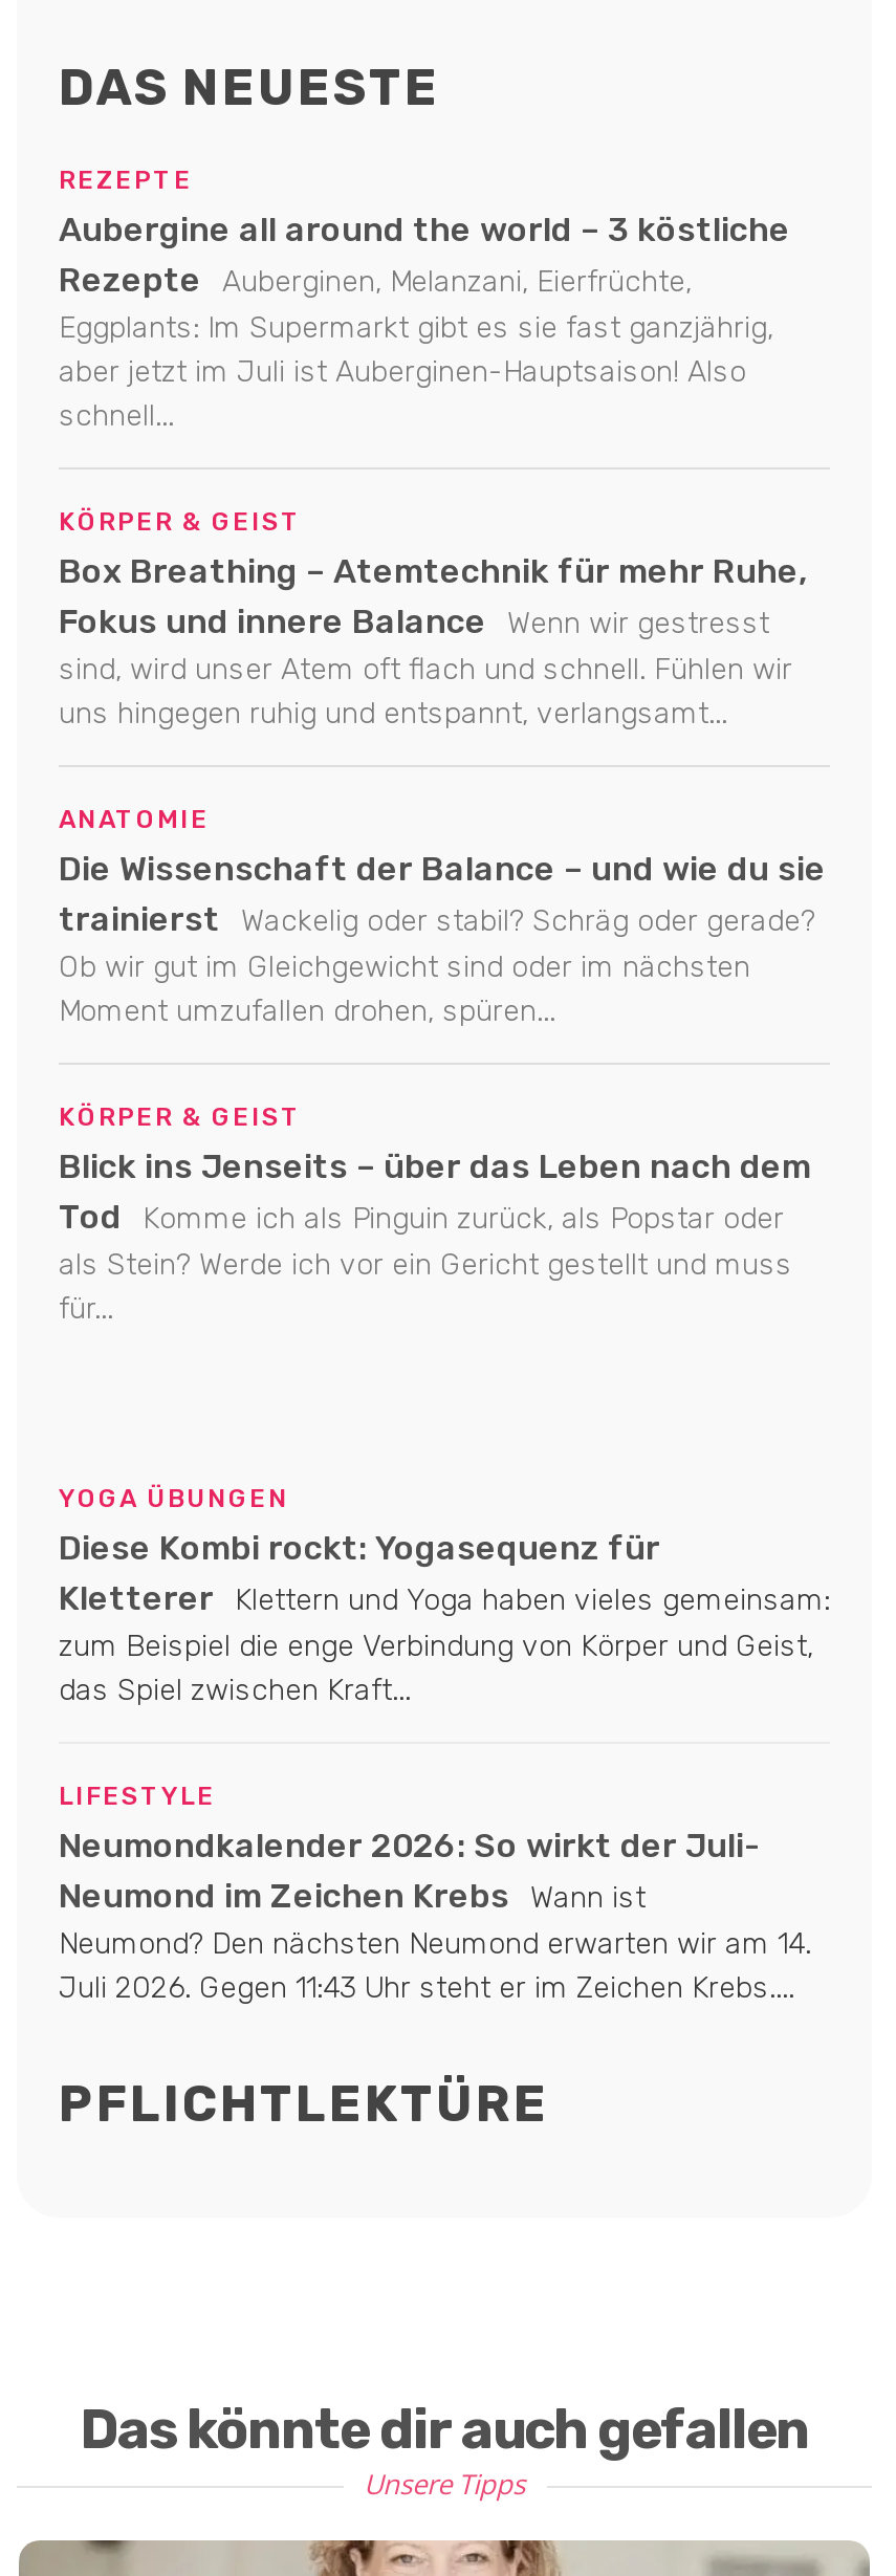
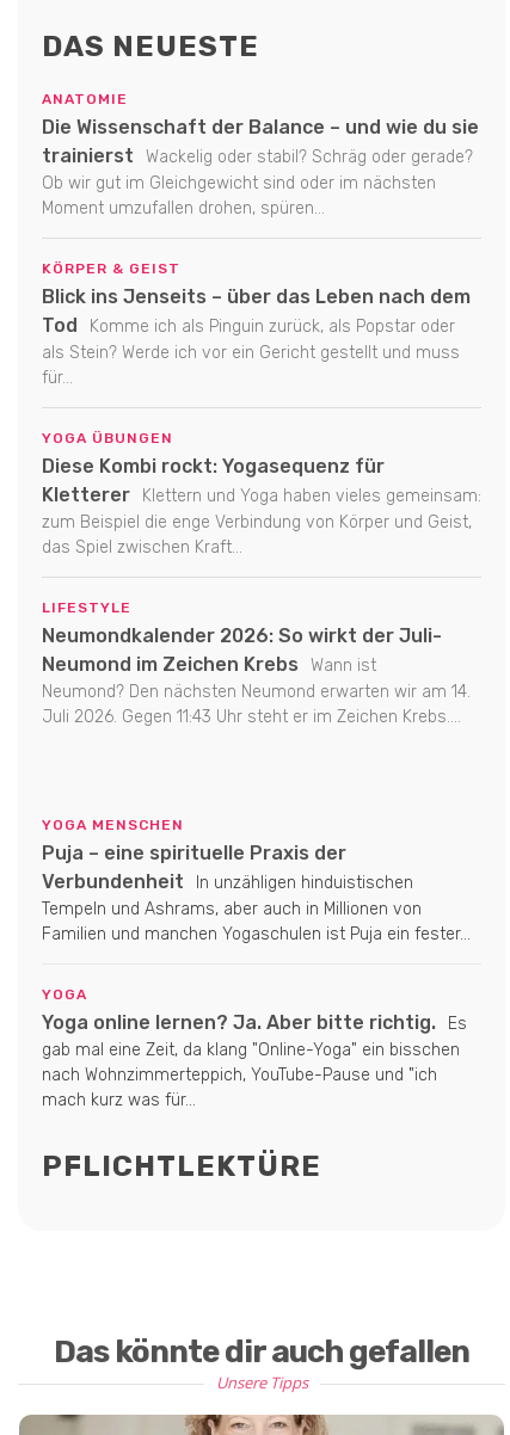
[59,165,807,731] REZEPTE | Aubergine all around the world – 3 köstliche | Rezepte Auberginen, Melanzani, Eierfrüchte, | Eggplants: Im Supermarkt gibt es sie fast ganzjährig, | aber jetzt im Juli ist Auberginen-Hauptsaison! Also | schnell... | KÖRPER & GEIST | Box Breathing – Atemtechnik für mehr Ruhe, | Fokus und innere Balance Wenn wir gestresst | sind, wird unser Atem oft flach und schnell. Fühlen wir | uns hingegen ruhig und entspannt, verlangsamt... -> none
moved [59,804,826,1326] -> [42,90,479,388]: ANATOMIE | Die Wissenschaft der Balance – und wie du sie | trainierst Wackelig oder stabil? Schräg oder gerade? | ... | als Stein? Werde ich vor ein Gericht gestellt und muss | für...
moved [59,1483,830,2005] -> [42,429,481,727]: YOGA ÜBUNGEN | Diese Kombi rockt: Yogasequenz für | Kletterer Klettern und Yoga haben vieles gemeinsam: | ... | Neumond? Den nächsten Neumond erwarten wir am 14. | Juli 2026. Gegen 11:43 Uhr steht er im Zeichen Krebs....
none -> [42,816,471,1110] YOGA MENSCHEN | Puja – eine spirituelle Praxis der | Verbundenheit In unzähligen hinduistischen | Tempeln und Ashrams, aber auch in Millionen von | Familien und manchen Yogaschulen ist Puja ein fester... | YOGA | Yoga online lernen? Ja. Aber bitte richtig. Es | gab mal eine Zeit, da klang "Online-Yoga" ein bisschen | nach Wohnzimmerteppich, YouTube-Pause und "ich | mach kurz was für...

